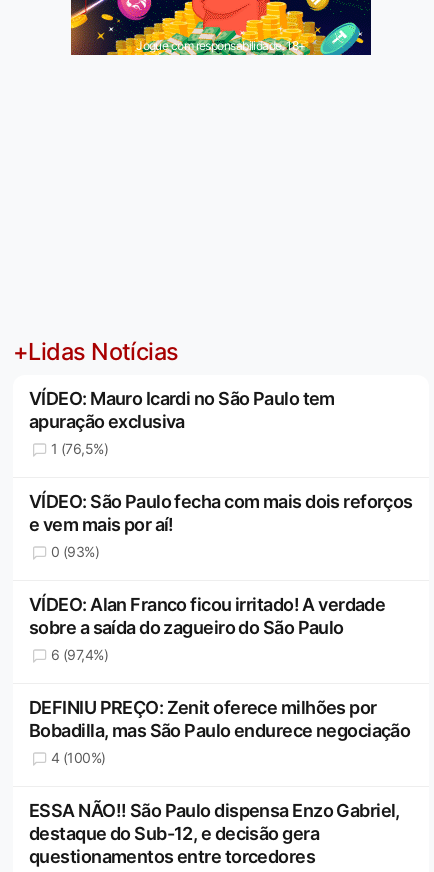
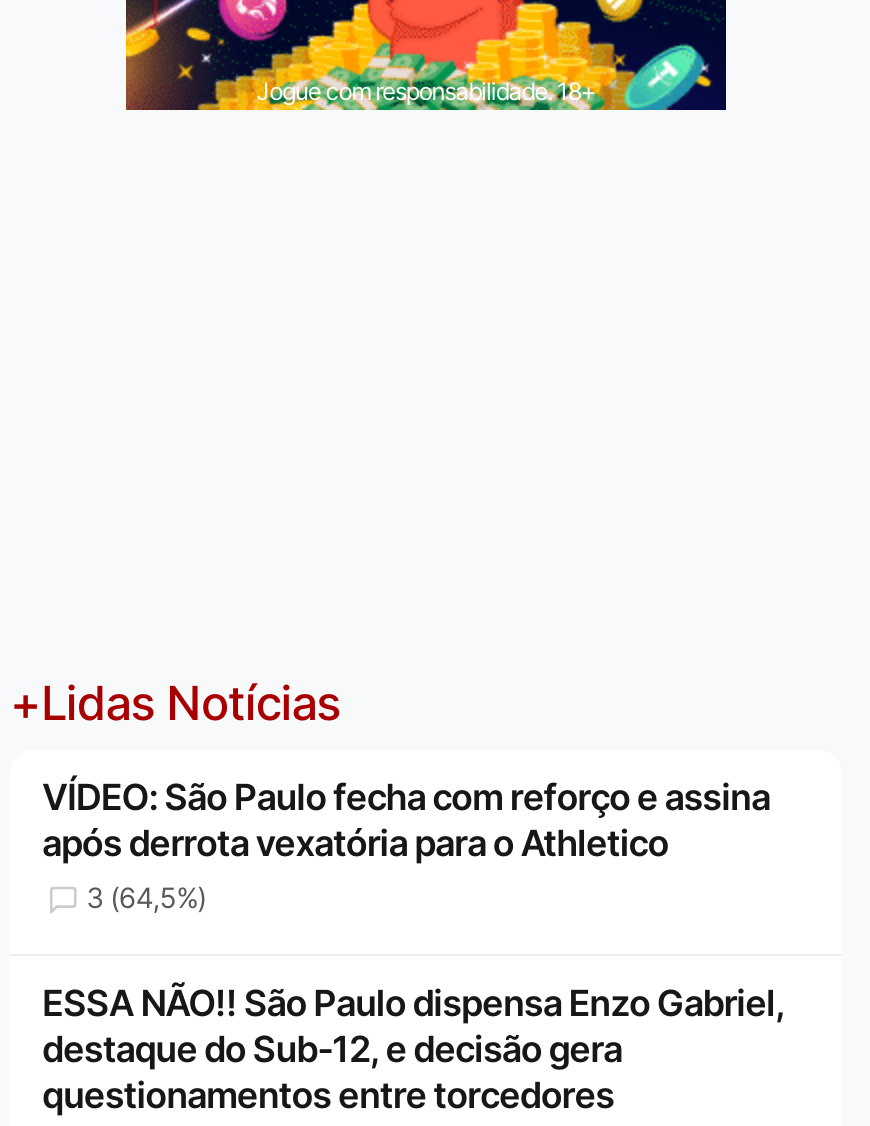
[29,388,413,766] VÍDEO: Mauro Icardi no São Paulo tem | apuração exclusiva | 1 (76,5%) | VÍDEO: São Paulo fecha com mais dois reforços | e vem mais por aí! | 0 (93%) | VÍDEO: Alan Franco ficou irritado! A verdade | sobre a saída do zagueiro do São Paulo | 6 (97,4%) | DEFINIU PREÇO: Zenit oferece milhões por | Bobadilla, mas São Paulo endurece negociação | 4 (100%) -> [42,777,770,915] VÍDEO: São Paulo fecha com reforço e assina | após derrota vexatória para o Athletico | 3 (64,5%)

